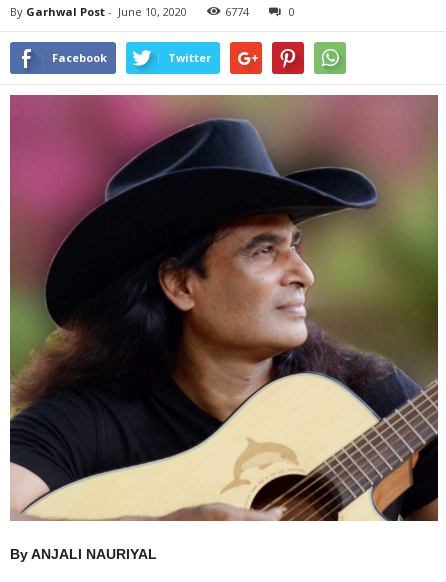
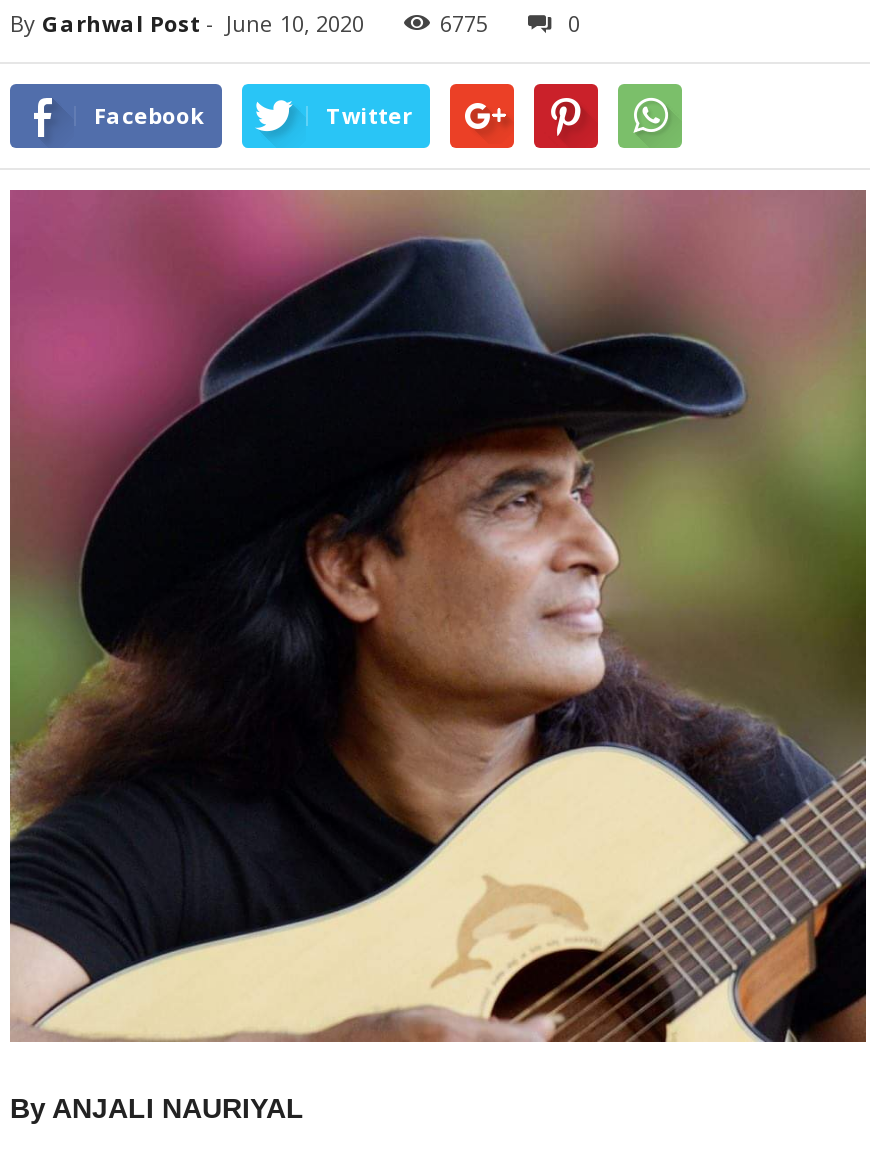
[225,4,249,19] 6774 -> [440,8,488,38] 6775

